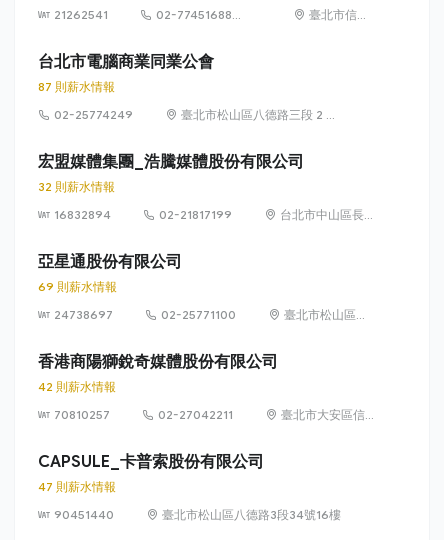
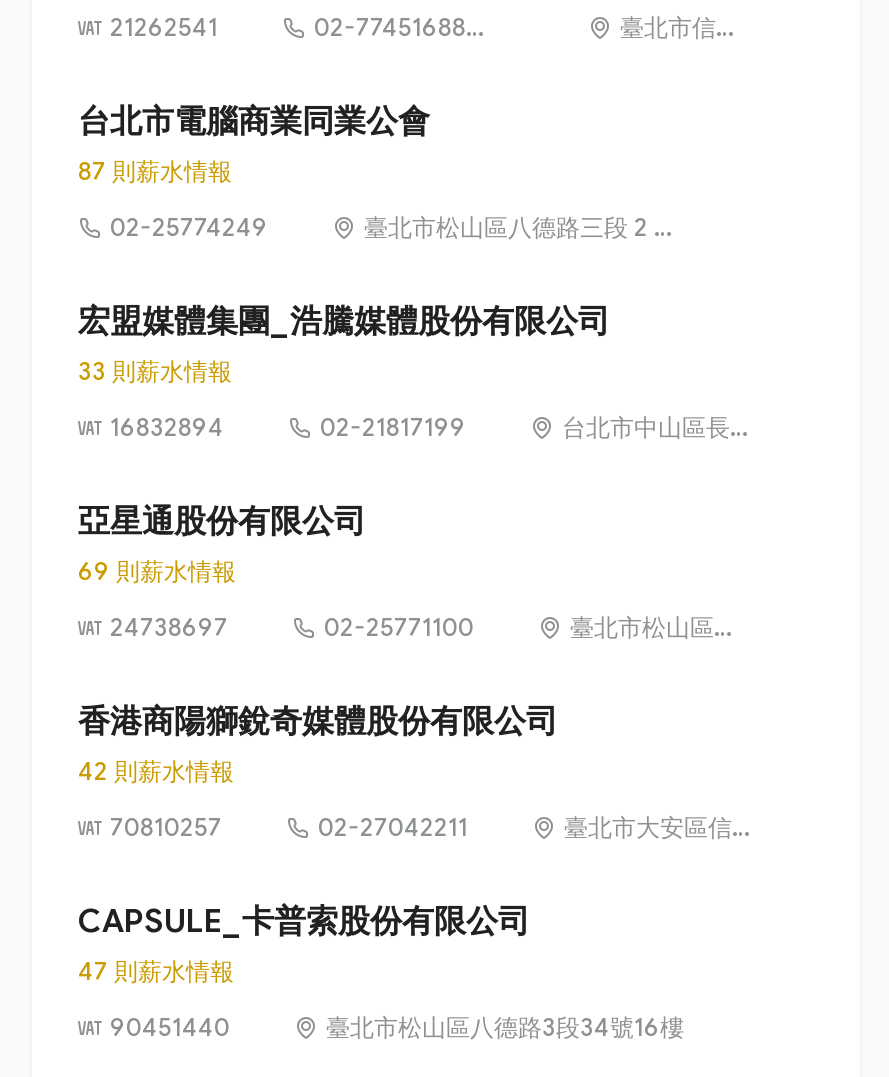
[38,179,115,194] 32 則薪水情報 -> [78,356,232,386] 33 則薪水情報

